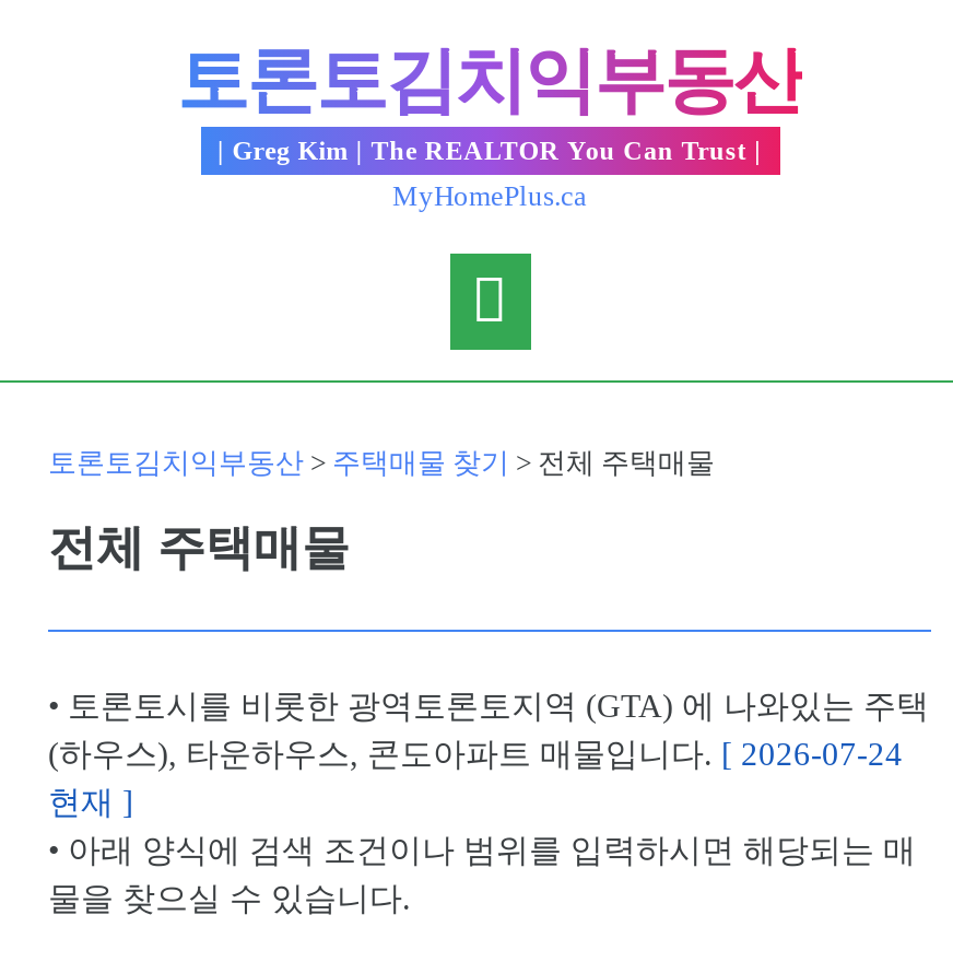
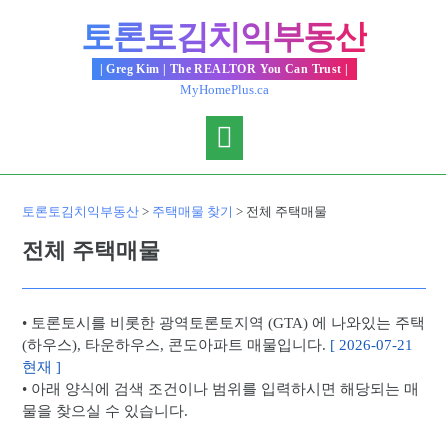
[48,736,903,771] (하우스), 타운하우스, 콘도아파트 매물입니다. [ 2026-07-24 -> [22,337,413,353] (하우스), 타운하우스, 콘도아파트 매물입니다. [ 2026-07-21

